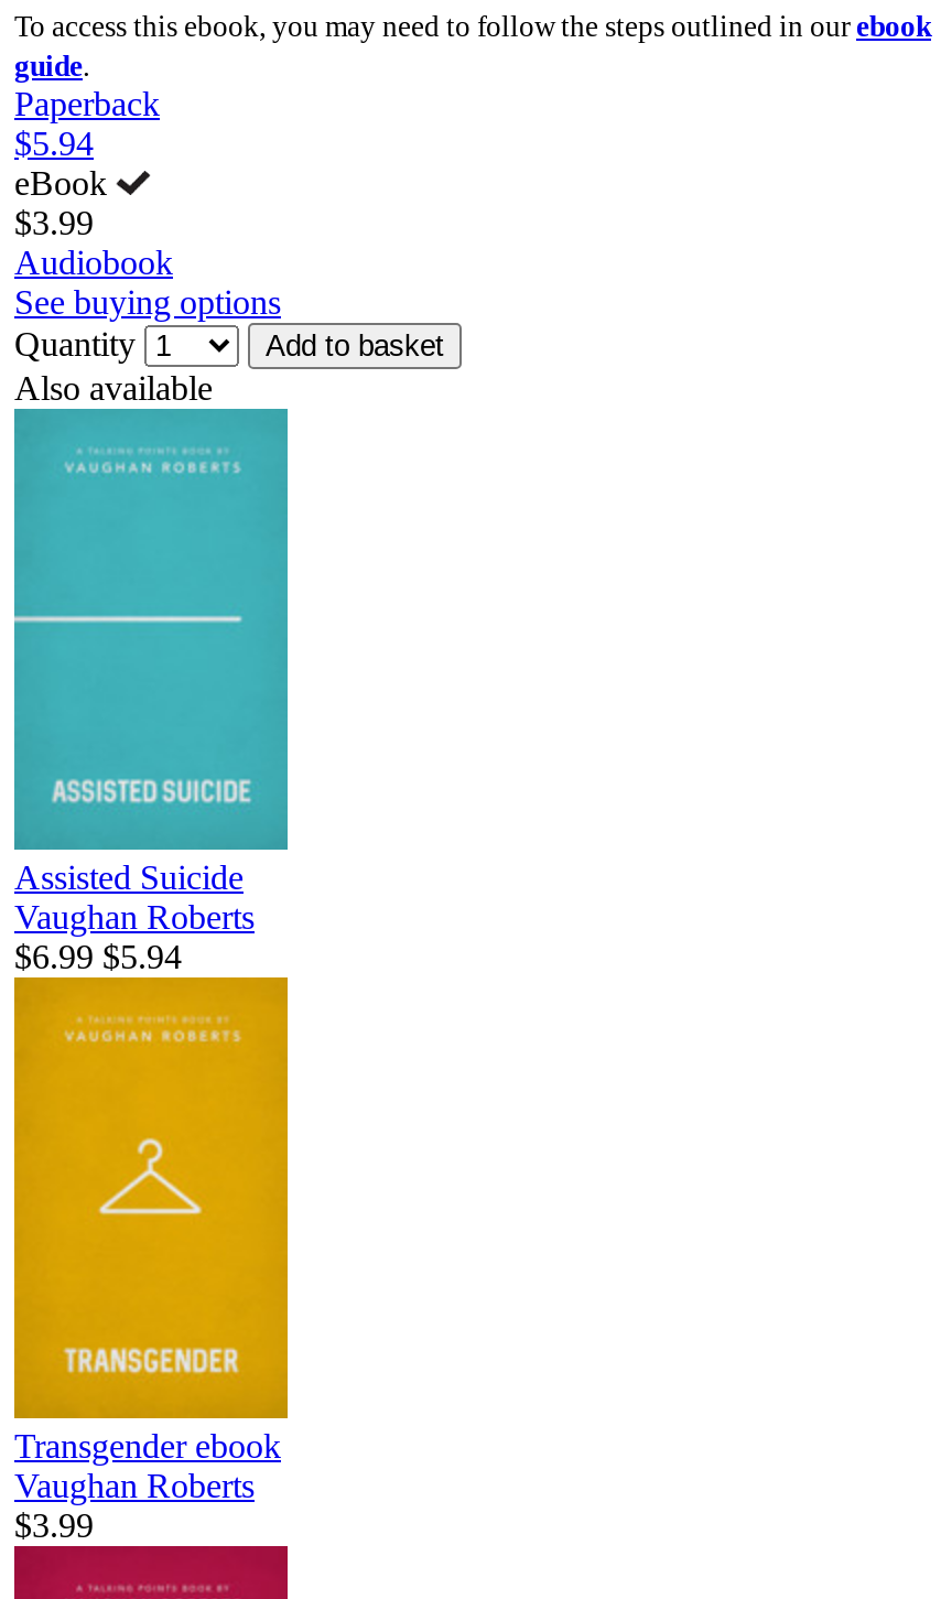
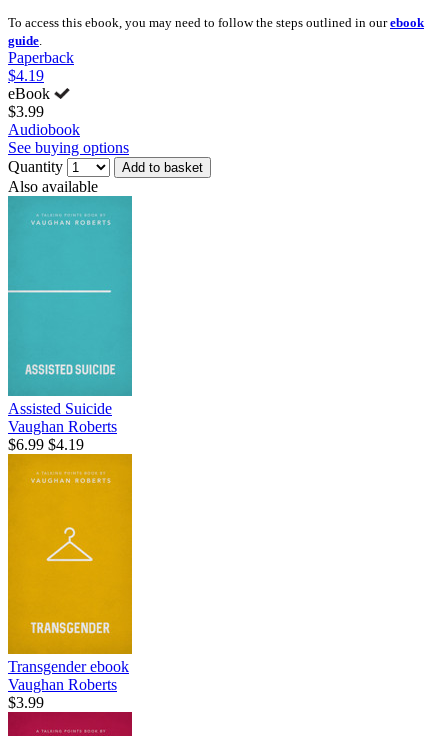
[14,125,94,162] $5.94 -> [8,67,44,84] $4.19
[14,938,182,975] $6.99 $5.94 -> [8,436,84,453] $6.99 $4.19

